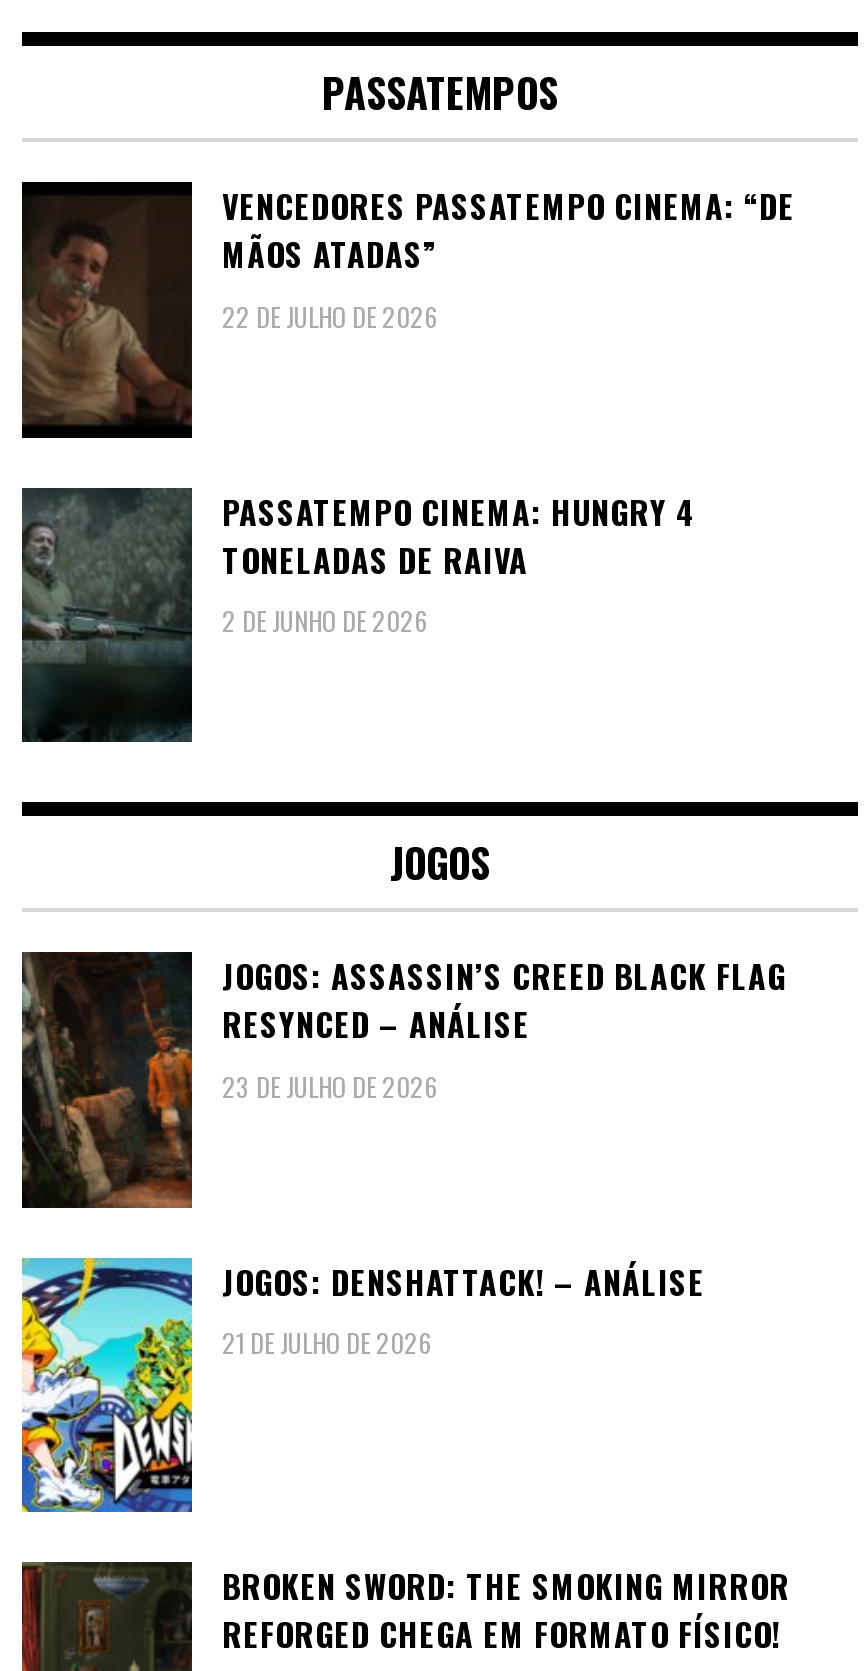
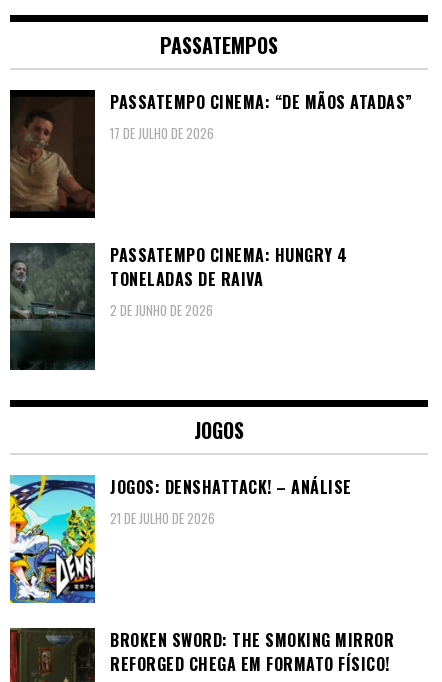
[222,183,795,336] VENCEDORES PASSATEMPO CINEMA: “DE | MÃOS ATADAS” | 22 DE JULHO DE 2026 -> [110,90,412,143] PASSATEMPO CINEMA: “DE MÃOS ATADAS” | 17 DE JULHO DE 2026
[20,950,786,1210] [image] | JOGOS: ASSASSIN’S CREED BLACK FLAG | RESYNCED – ANÁLISE | 23 DE JULHO DE 2026 -> none

